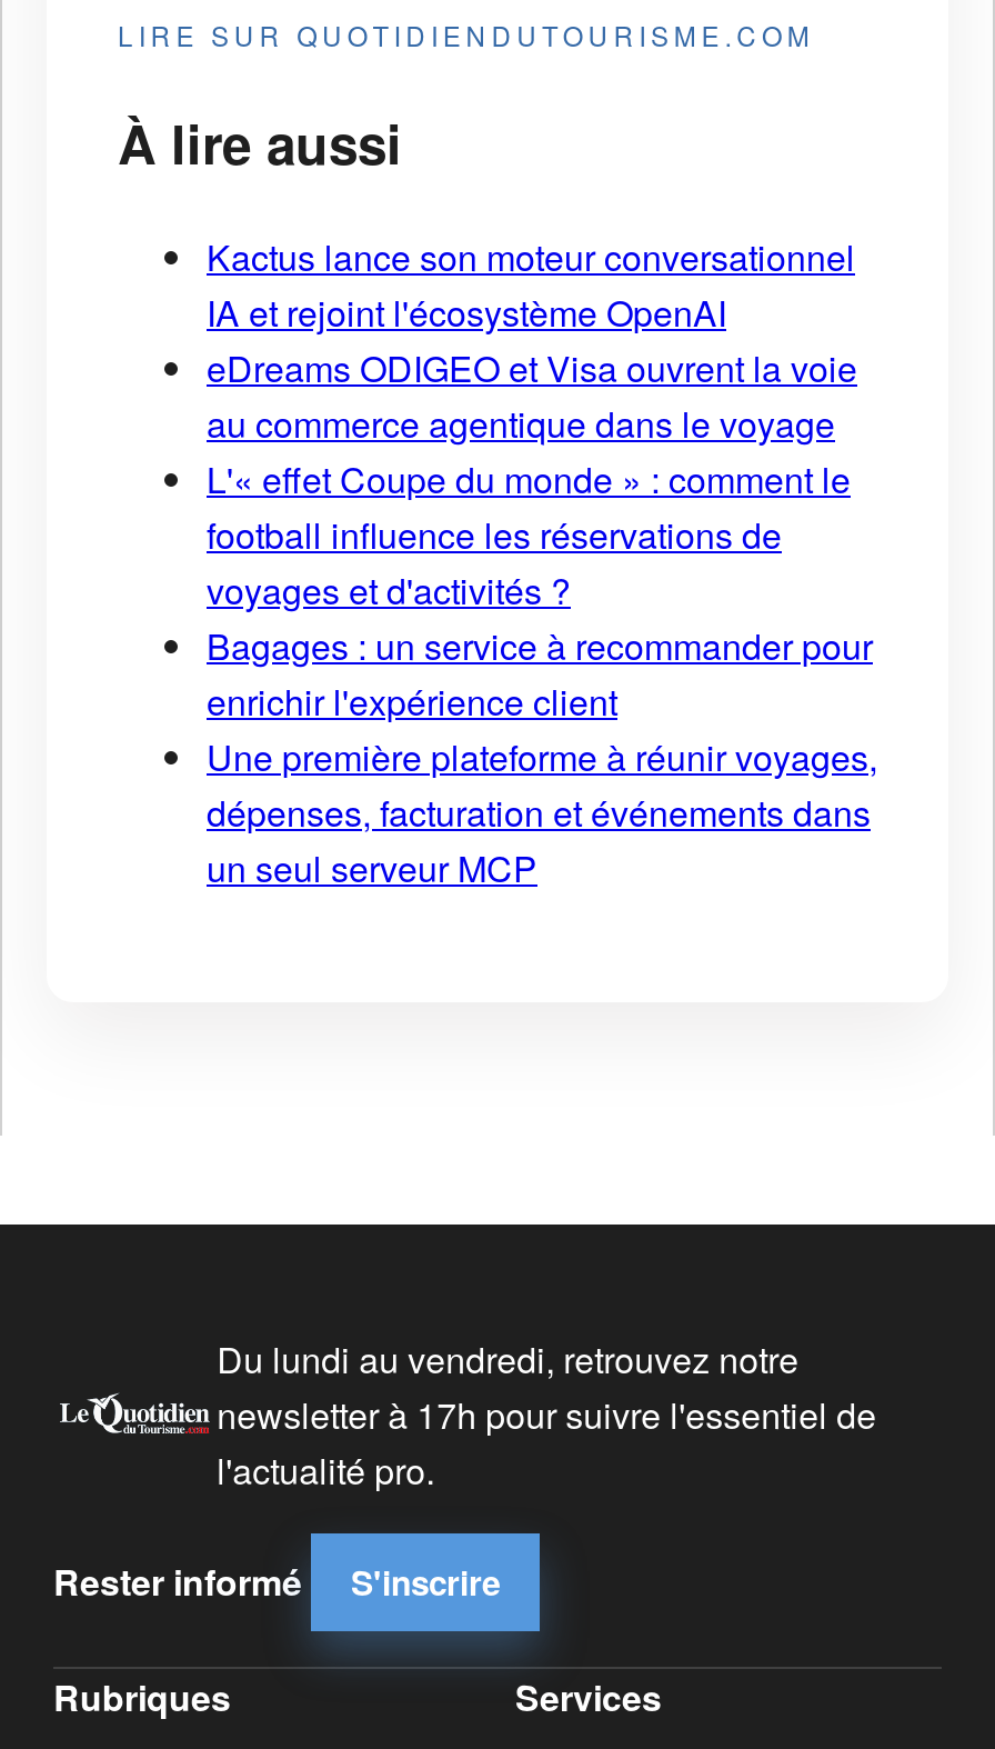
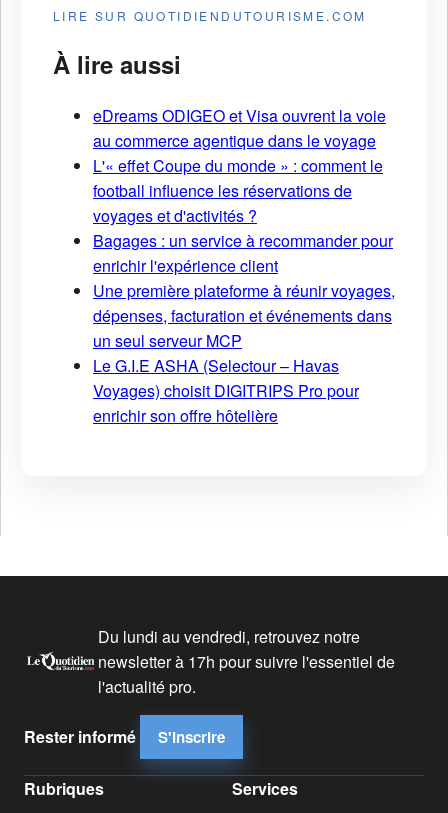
[207,231,855,338] Kactus lance son moteur conversationnel | IA et rejoint l'écosystème OpenAI -> none
moved [207,342,877,894] -> [93,104,395,352]: eDreams ODIGEO et Visa ouvrent la voie | au commerce agentique dans le voyage | L'« effet Coupe du monde » : comment le | ... | dépenses, facturation et événements dans | un seul serveur MCP
none -> [93,354,359,427] Le G.I.E ASHA (Selectour – Havas | Voyages) choisit DIGITRIPS Pro pour | enrichir son offre hôtelière

